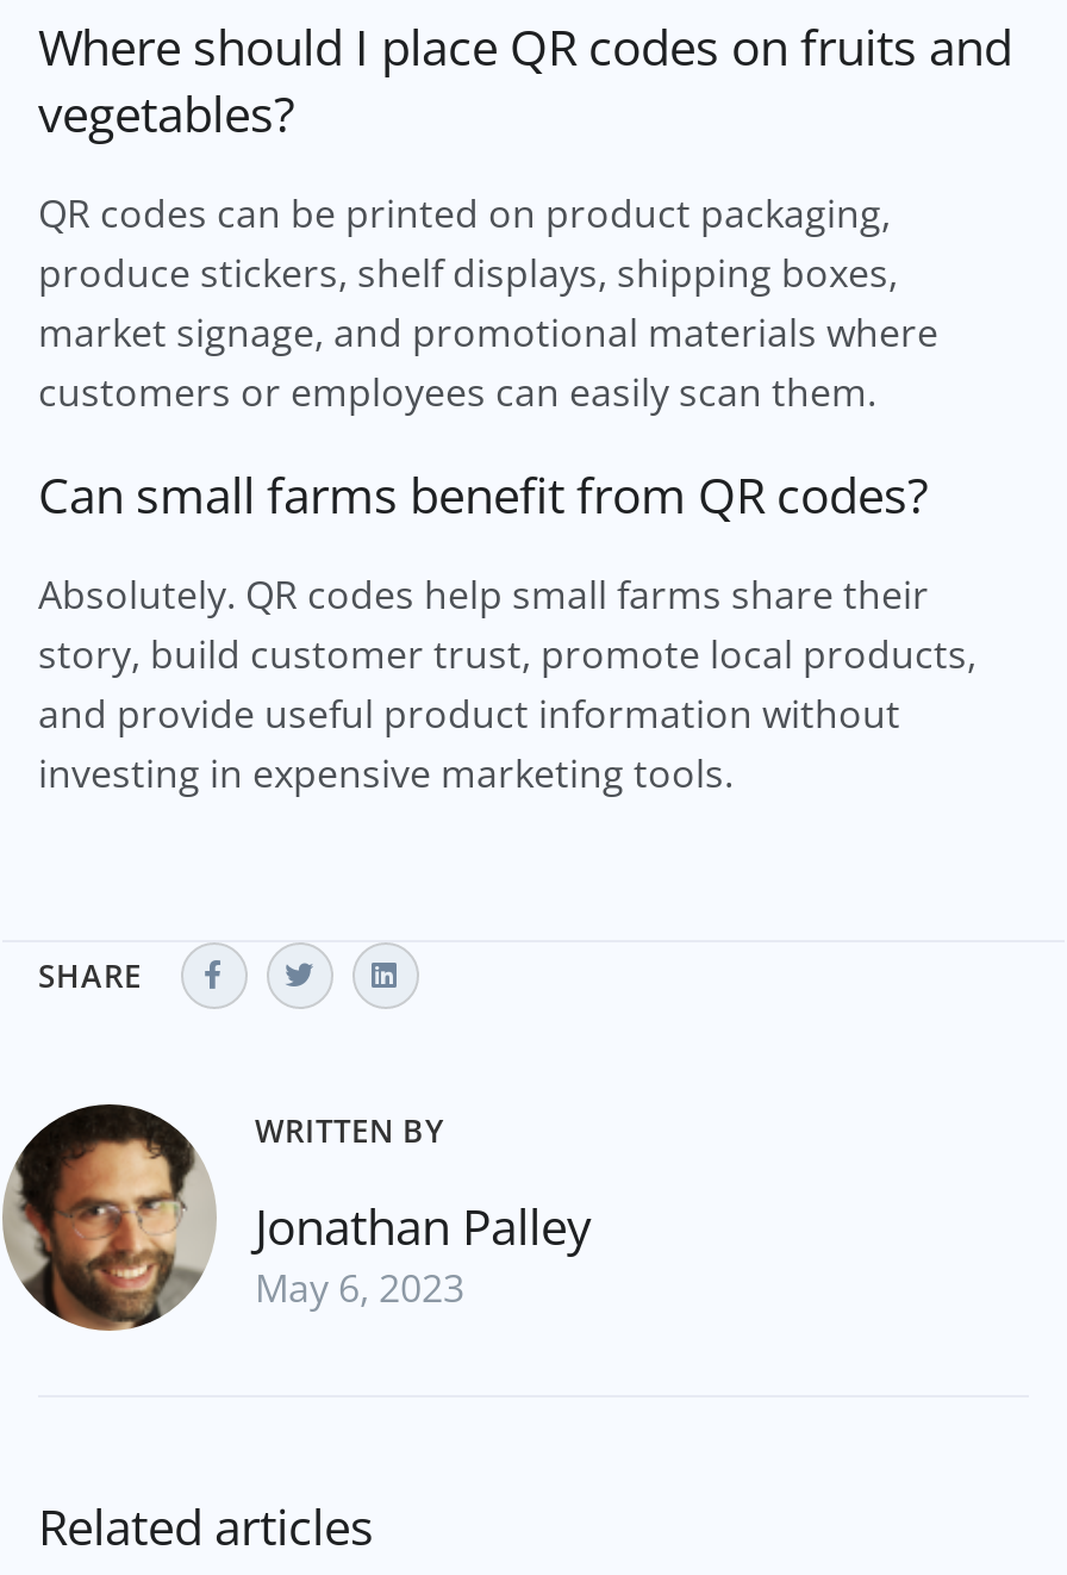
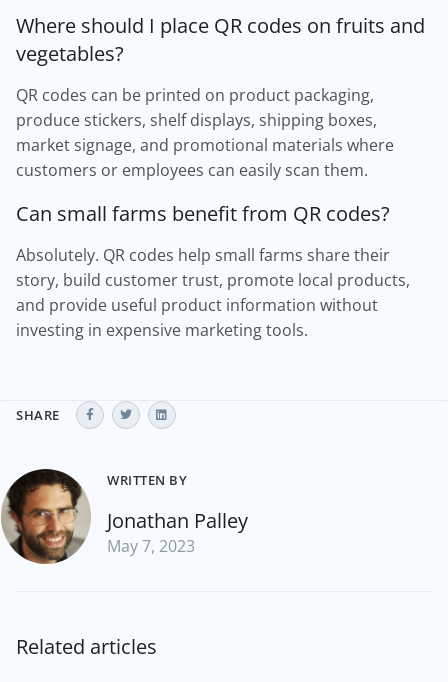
[255,1260,464,1313] May 6, 2023 -> [107,534,195,556] May 7, 2023

